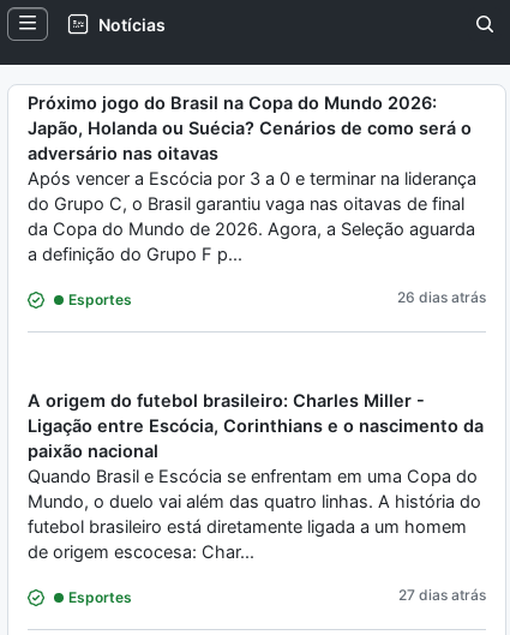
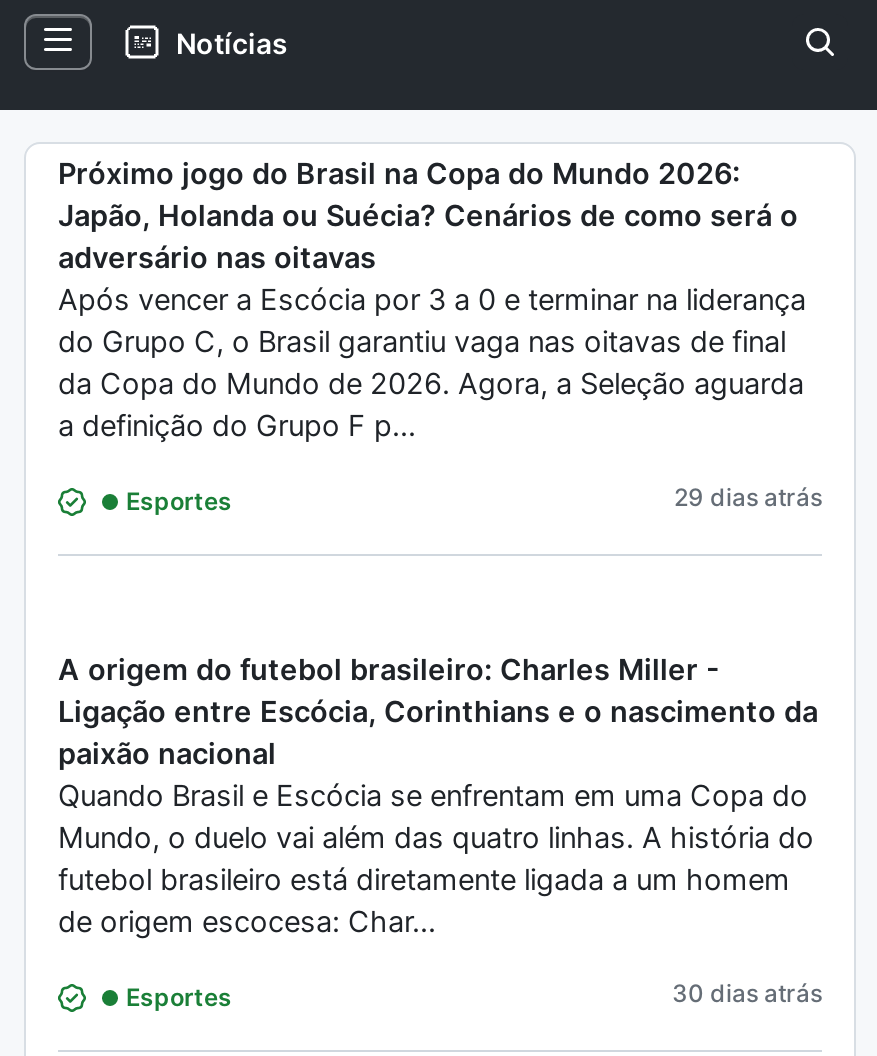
[397,288,486,306] 26 dias atrás -> [674,482,822,512] 29 dias atrás
[398,586,486,604] 27 dias atrás -> [672,978,822,1008] 30 dias atrás

